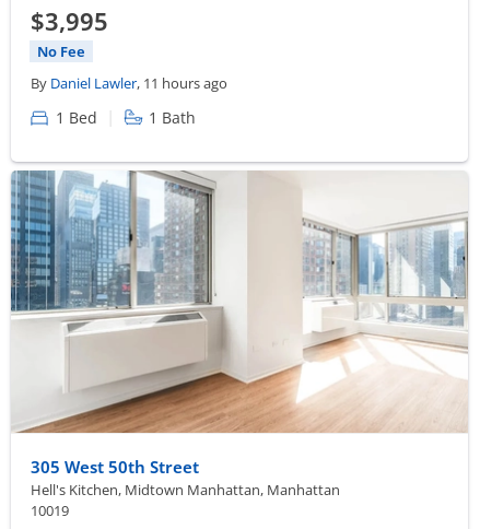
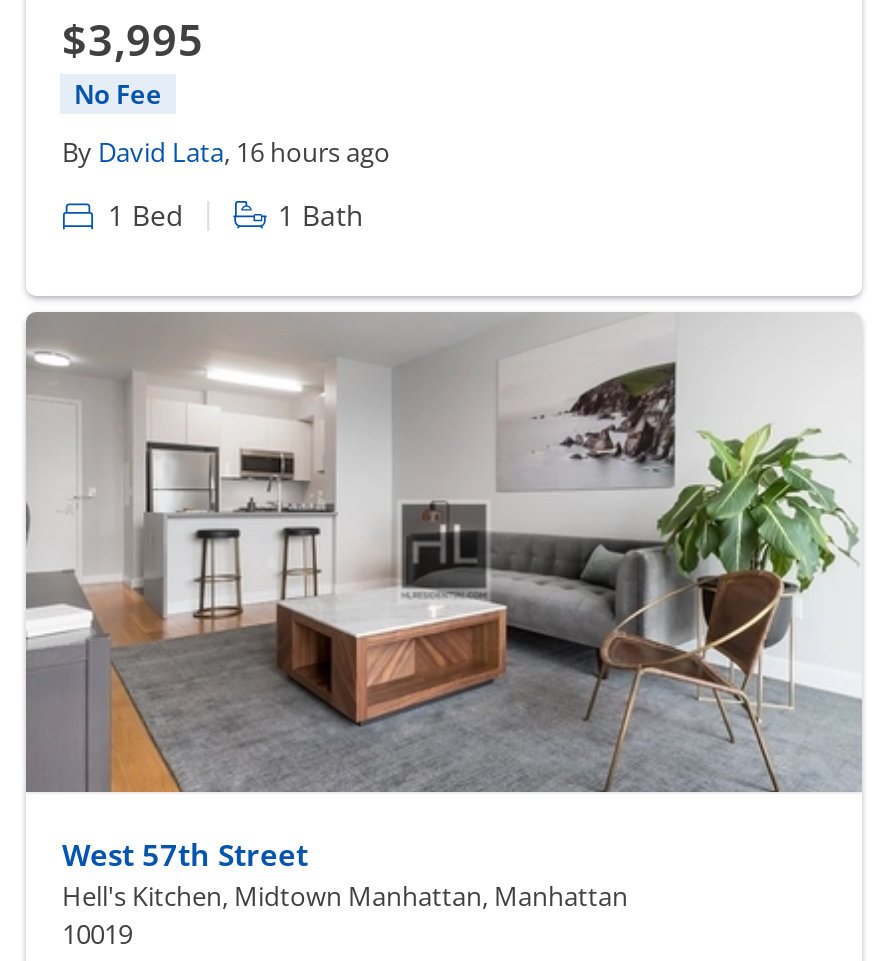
[31,73,227,93] By Daniel Lawler, 11 hours ago -> [62,134,390,170] By David Lata, 16 hours ago
[10,171,469,478] [image] | 305 West 50th Street -> [24,310,862,874] [image] | West 57th Street

